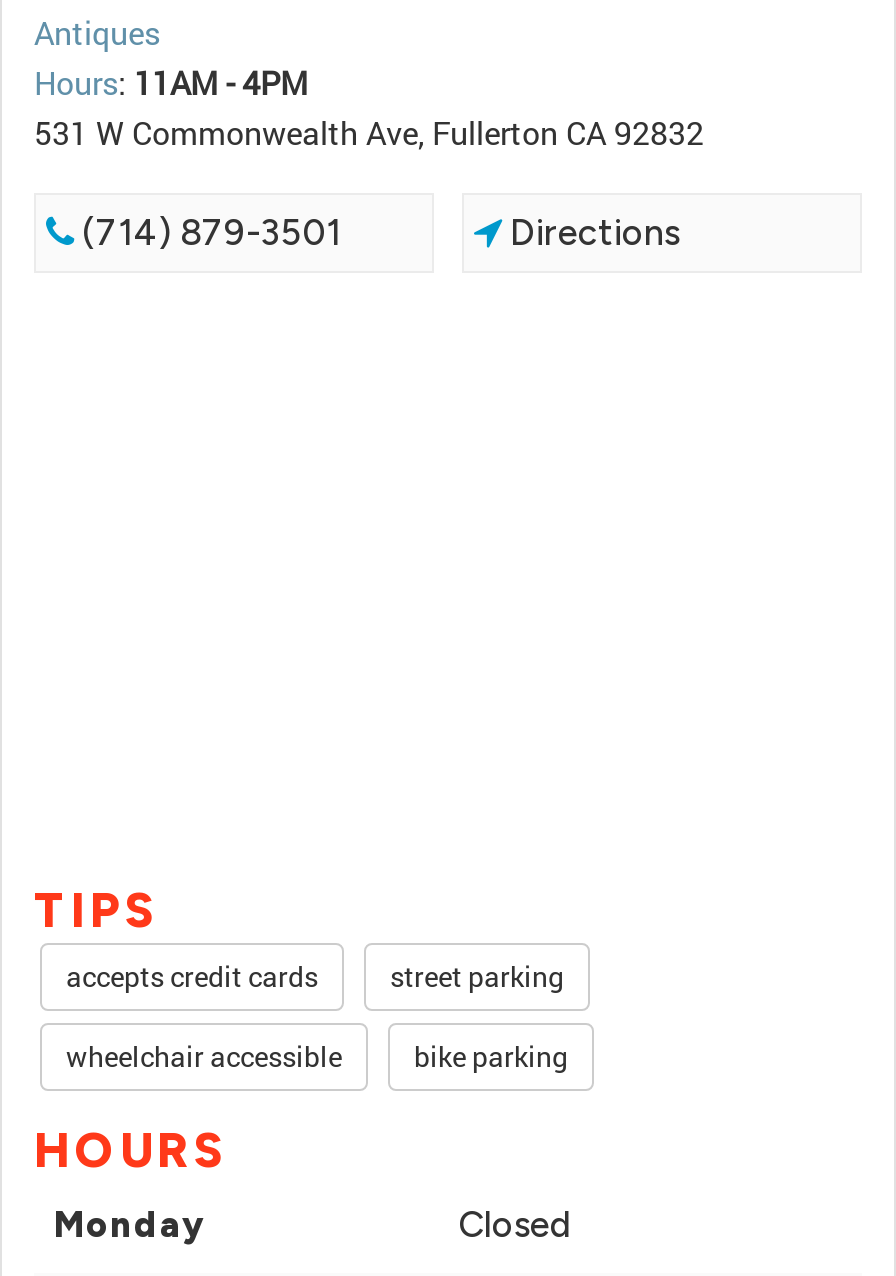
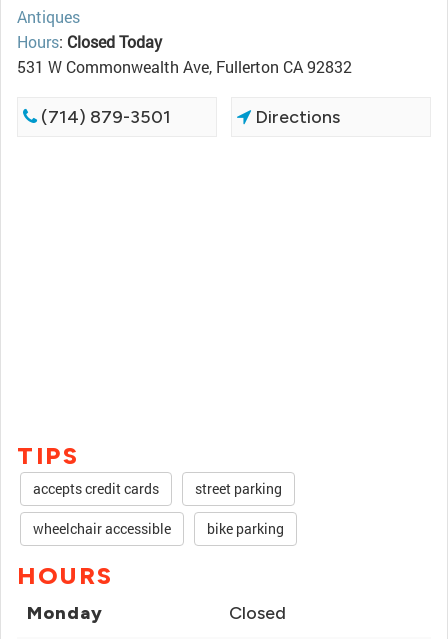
[34,61,308,103] Hours: 11AM - 4PM -> [17,31,162,52] Hours: Closed Today

